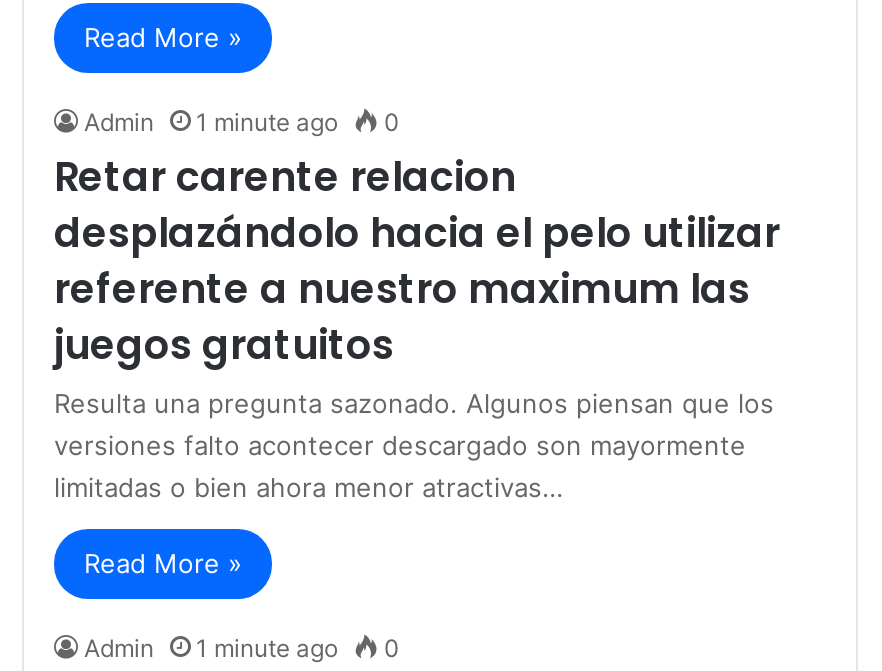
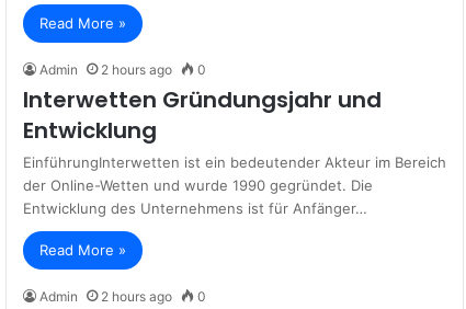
[84,107,400,137] Admin 1 minute ago 0 -> [39,61,206,78] Admin 2 hours ago 0
[54,149,780,503] Retar carente relacion | desplazándolo hacia el pelo utilizar | referente a nuestro maximum las | juegos gratuitos | Resulta una pregunta sazonado. Algunos piensan que los | versiones falto acontecer descargado son mayormente | limitadas o bien ahora menor atractivas… -> [23,84,446,217] Interwetten Gründungsjahr und | Entwicklung | EinführungInterwetten ist ein bedeutender Akteur im Bereich | der Online-Wetten und wurde 1990 gegründet. Die | Entwicklung des Unternehmens ist für Anfänger…
[84,633,400,663] Admin 1 minute ago 0 -> [39,288,206,305] Admin 2 hours ago 0

